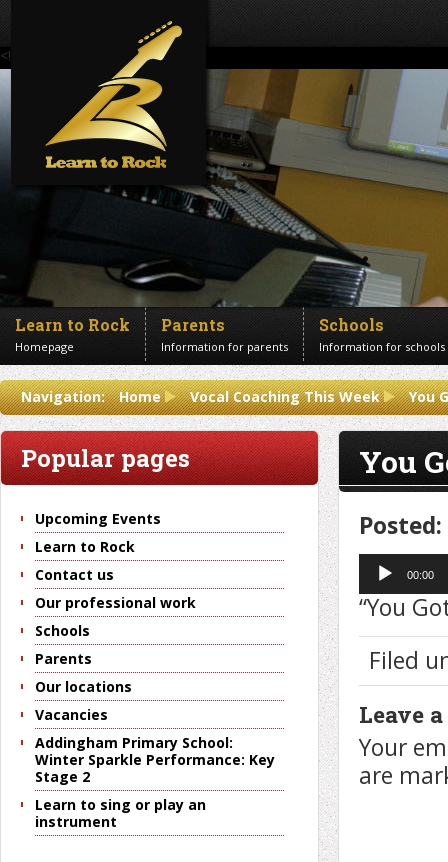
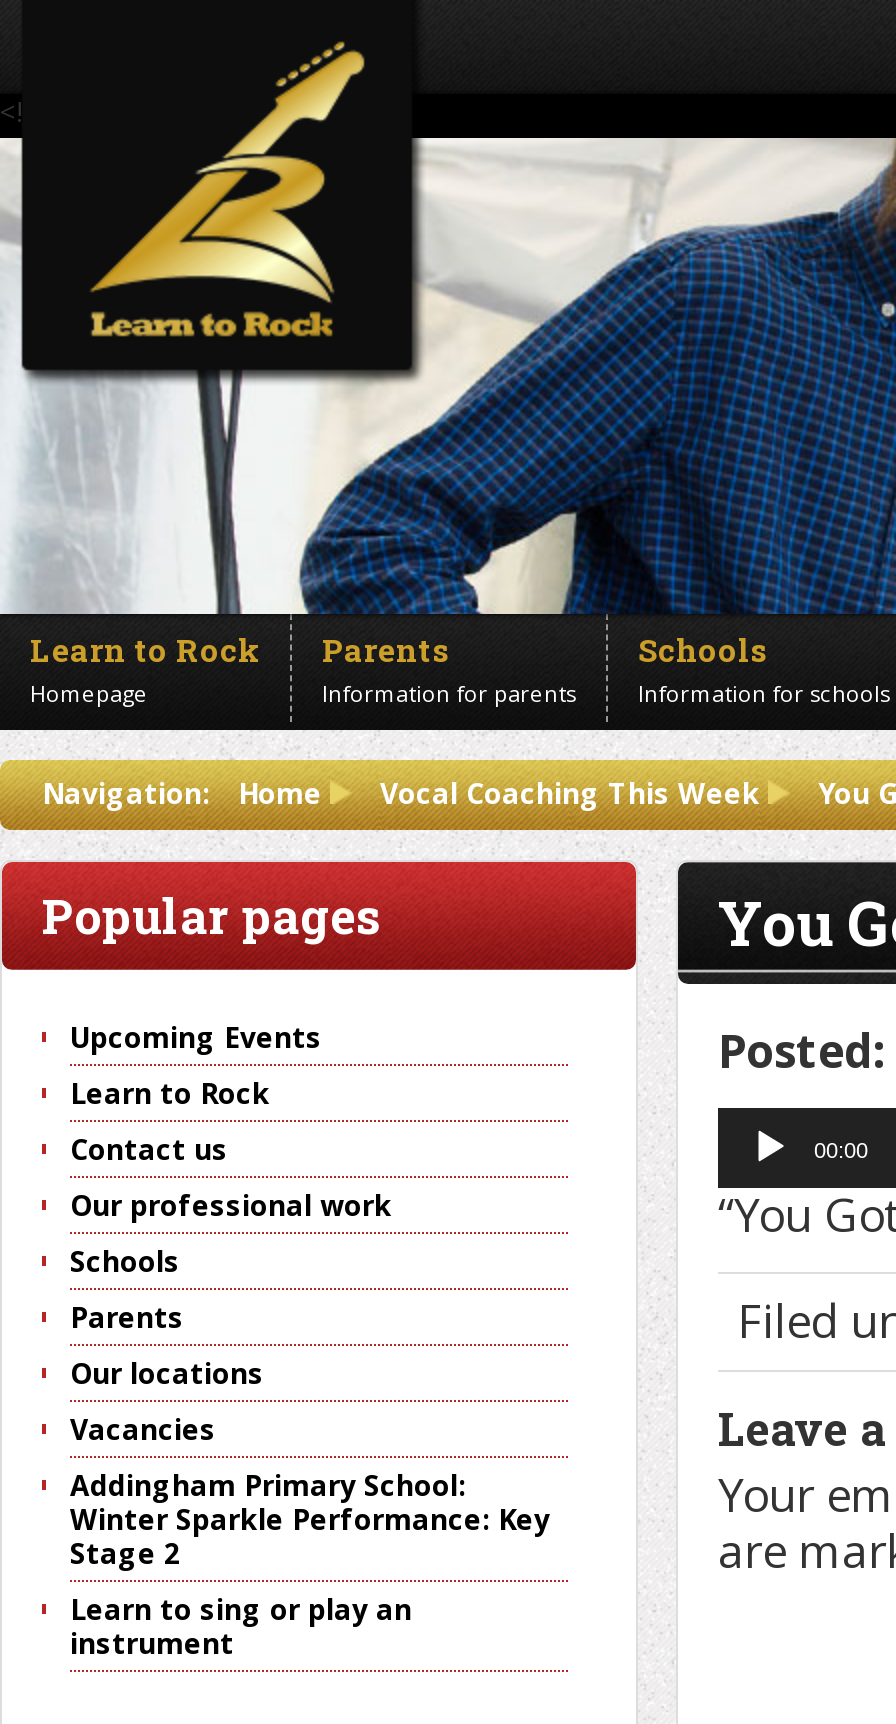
[3,69,445,308] [image] -> [6,136,890,616] [image]

